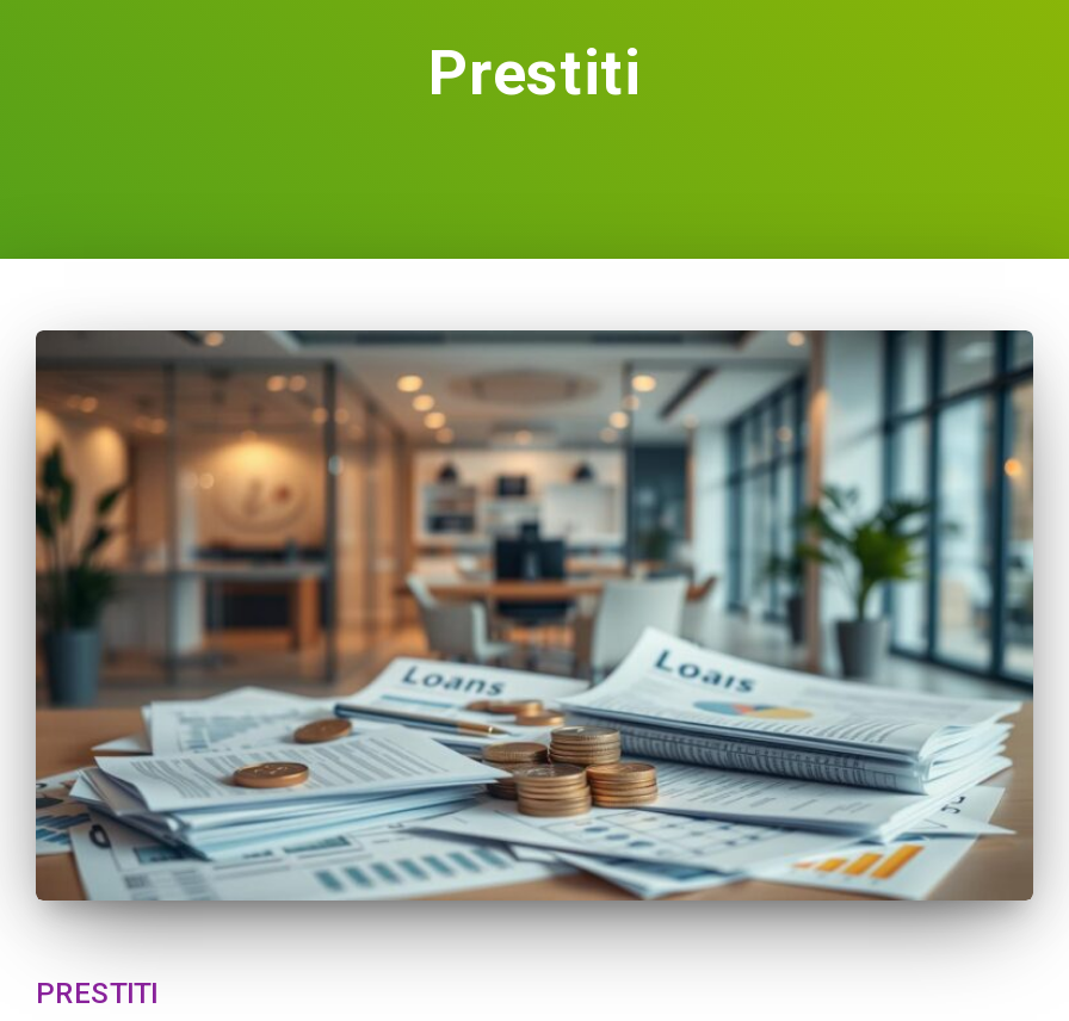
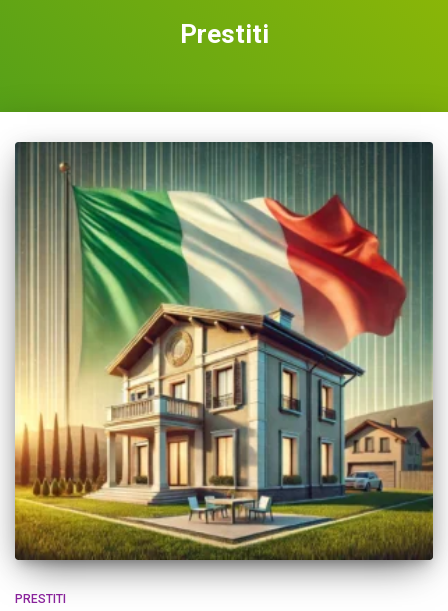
[33,330,1033,901] [image] -> [14,142,434,561] [image]

